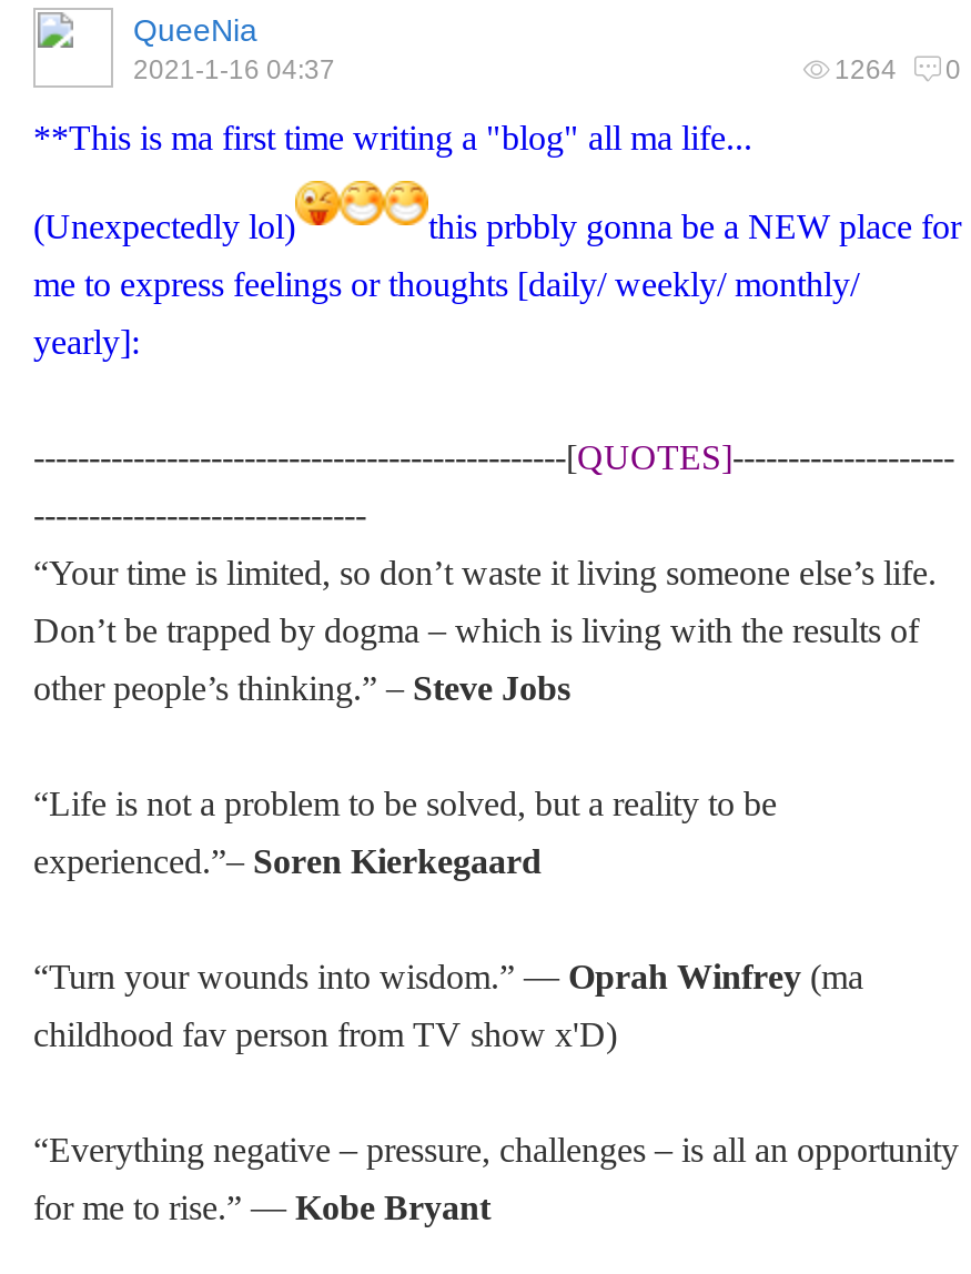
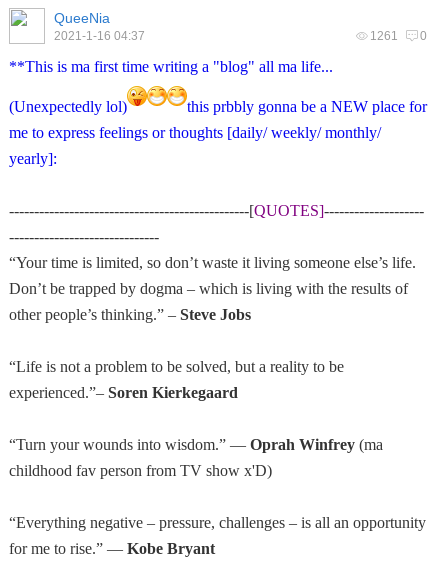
[835,54,961,85] 1264 0 -> [370,29,427,43] 1261 0

